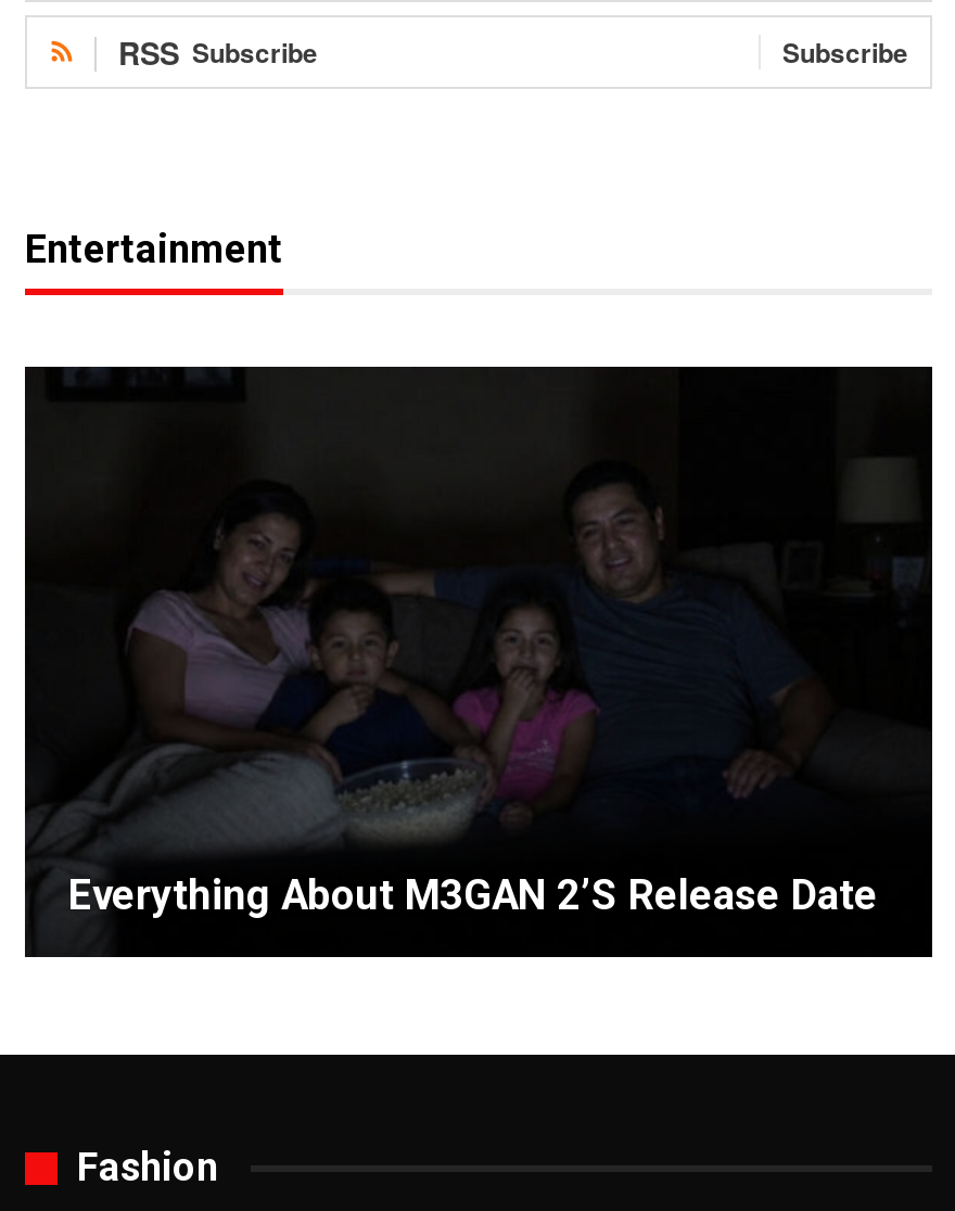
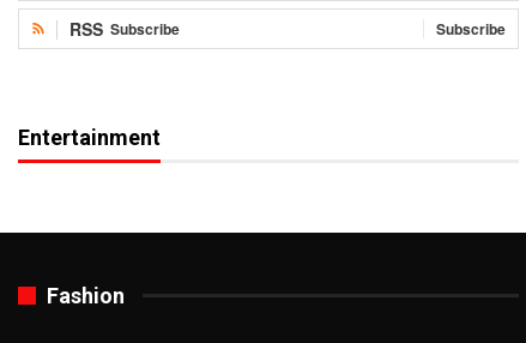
[23,365,934,959] [image] | Everything About M3GAN 2’s Release Date -> none

